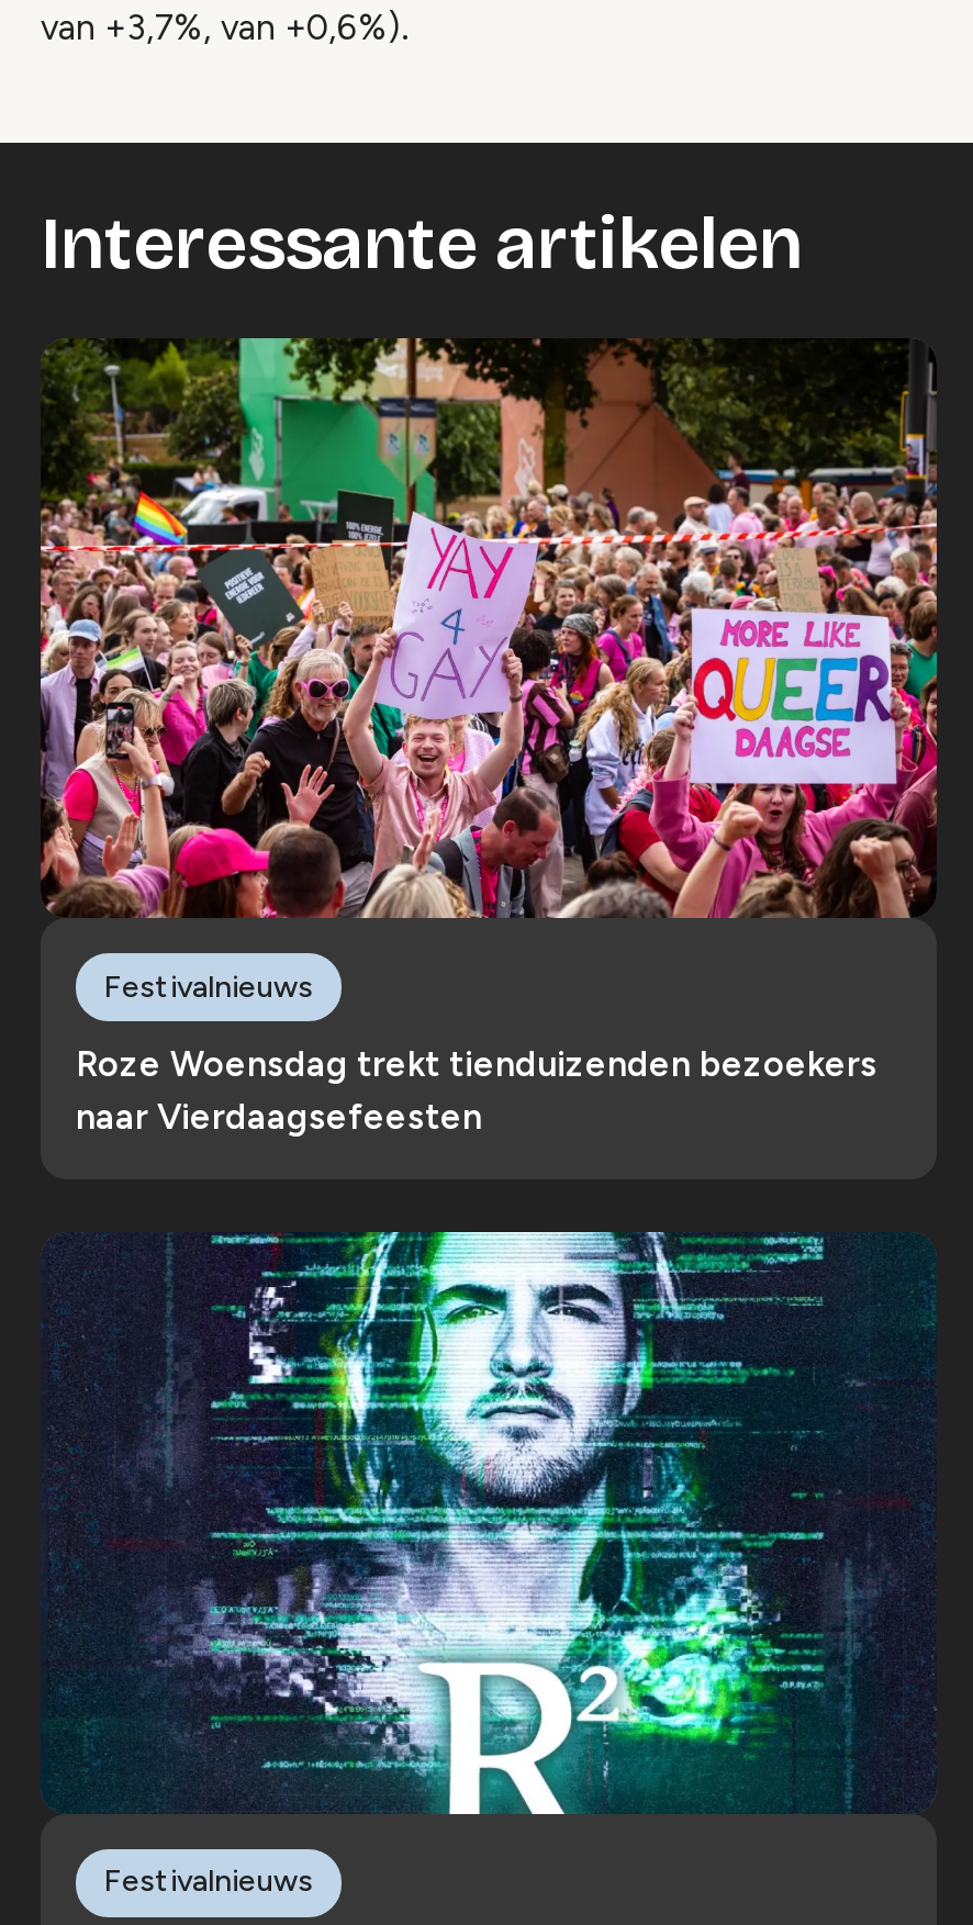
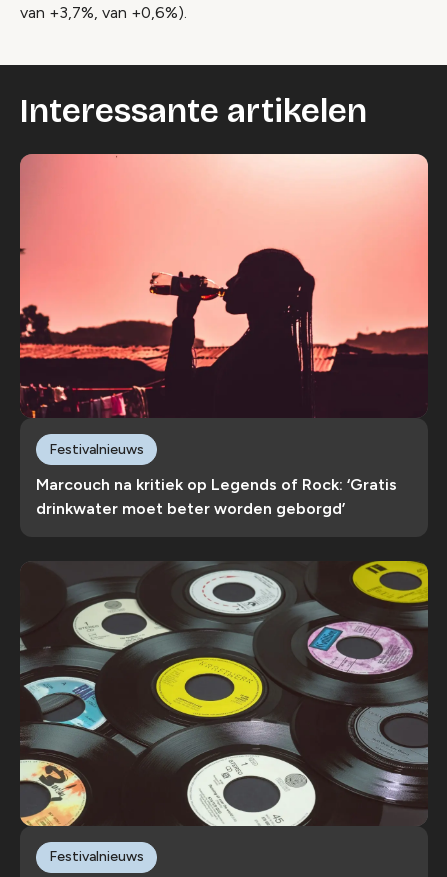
[38,336,939,920] [image] -> [19,153,429,419] [image]
[76,1044,877,1138] Roze Woensdag trekt tienduizenden bezoekers | naar Vierdaagsefeesten -> [36,475,397,518] Marcouch na kritiek op Legends of Rock: ‘Gratis | drinkwater moet beter worden geborgd’
[41,1230,937,1816] [image] -> [19,560,429,827] [image]

